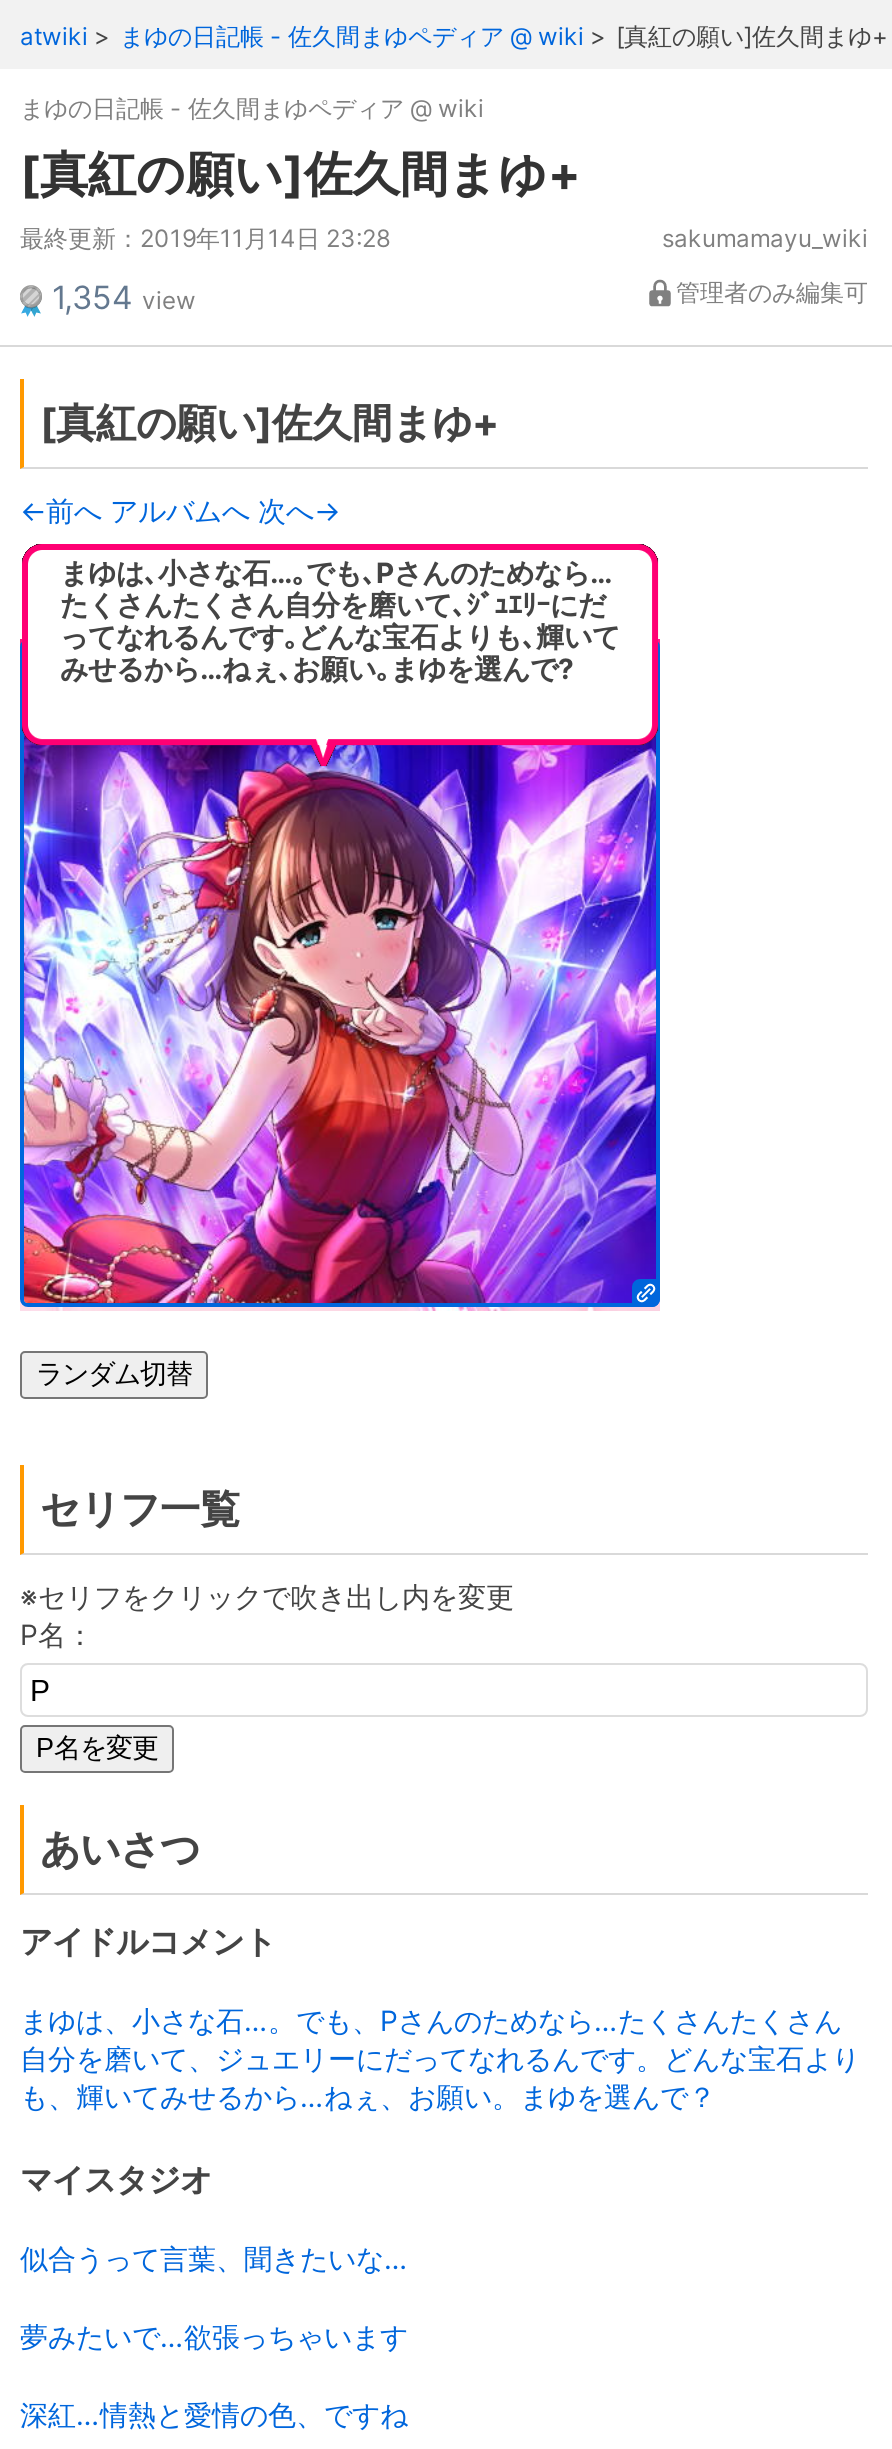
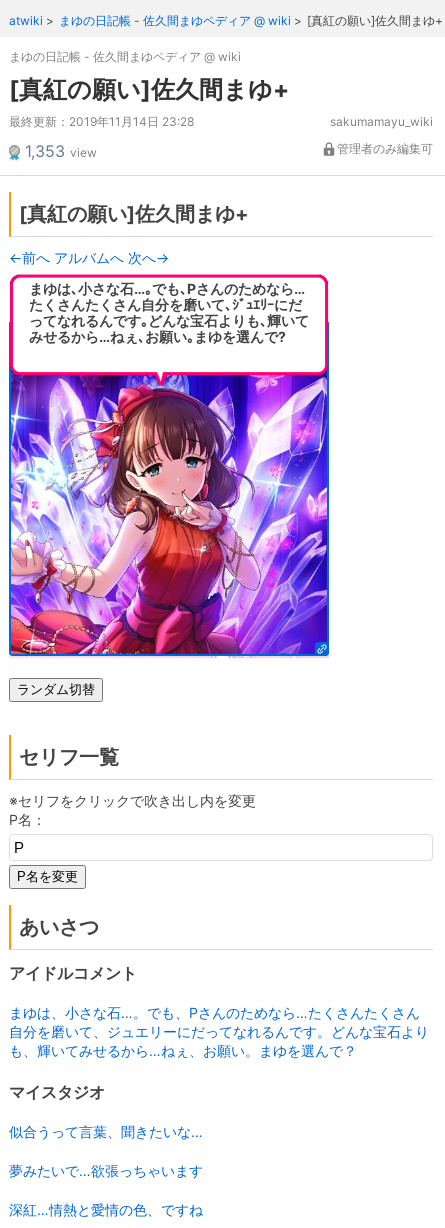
[52,277,196,317] 1,354 view -> [25,141,97,161] 1,353 view

